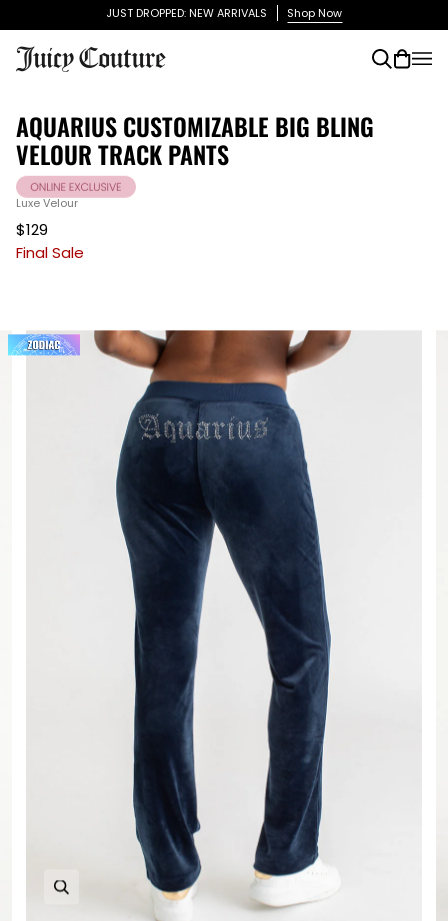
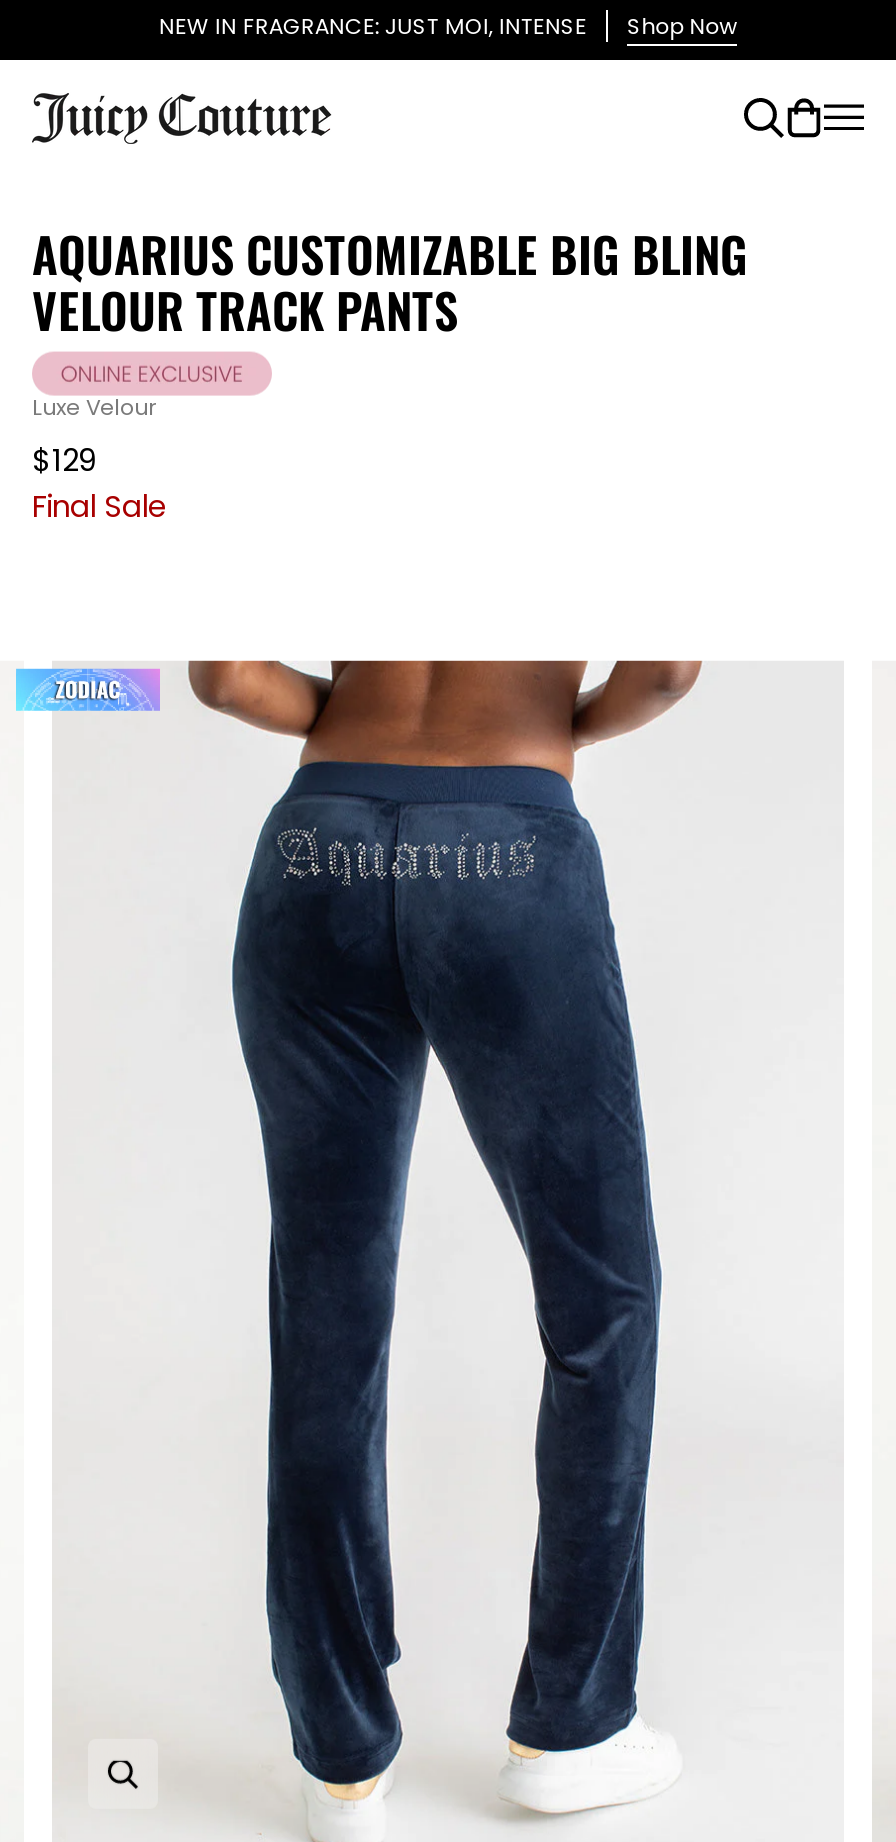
[106,5,273,21] JUST DROPPED: NEW ARRIVALS -> [159,10,599,42] NEW IN FRAGRANCE: JUST MOI, INTENSE

